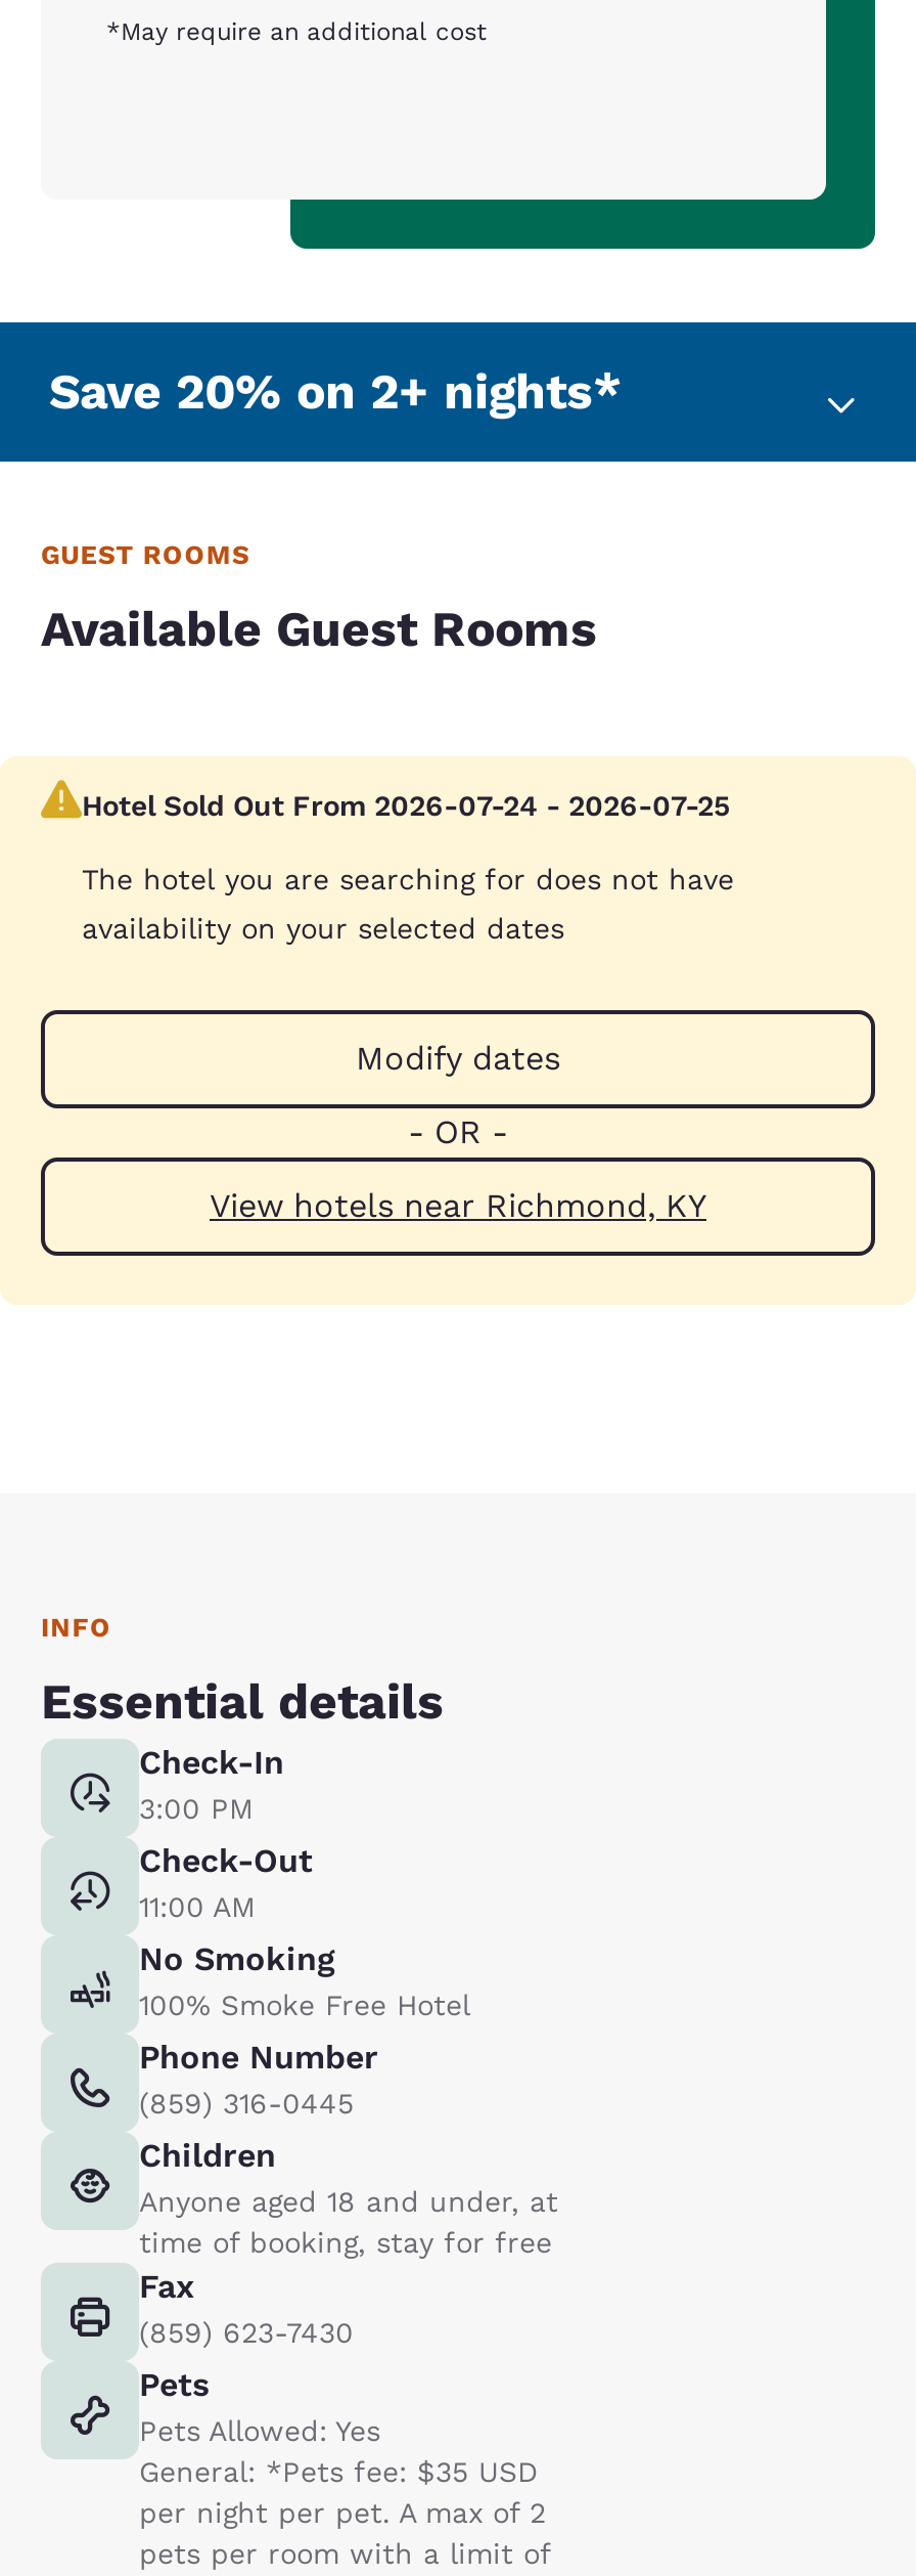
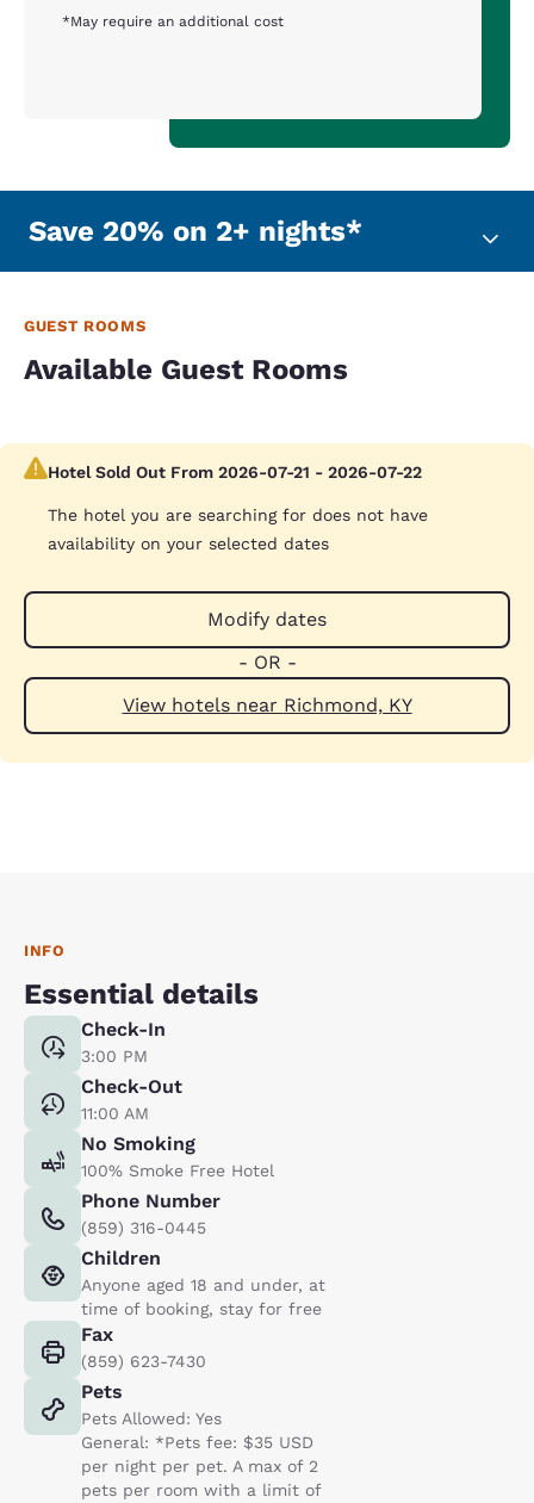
[82,789,730,822] Hotel Sold Out From 2026-07-24 - 2026-07-25 -> [48,463,422,482] Hotel Sold Out From 2026-07-21 - 2026-07-22

